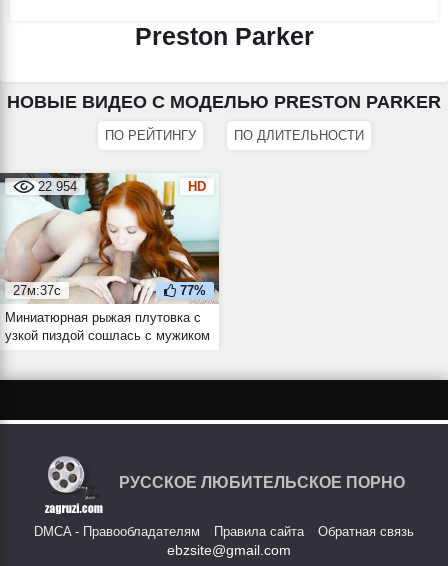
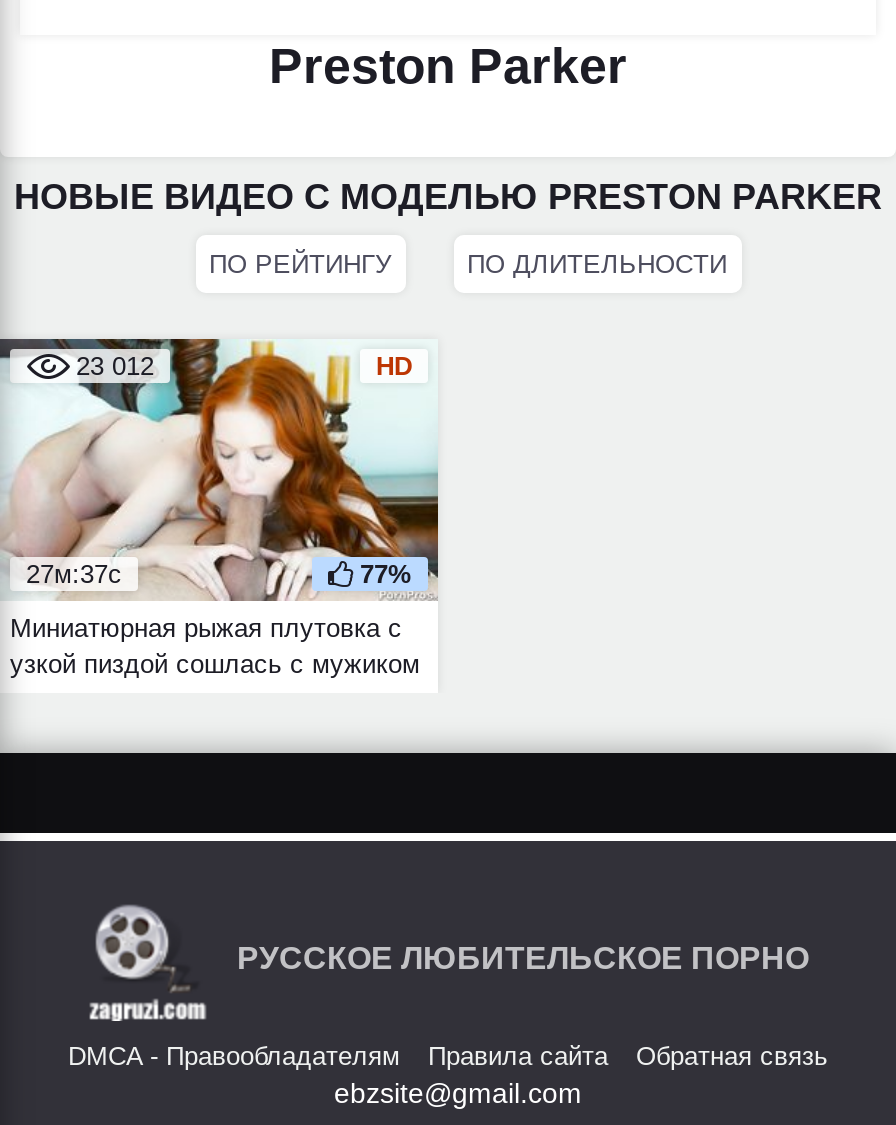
[38,179,77,194] 22 954 -> [76,351,154,381] 23 012

